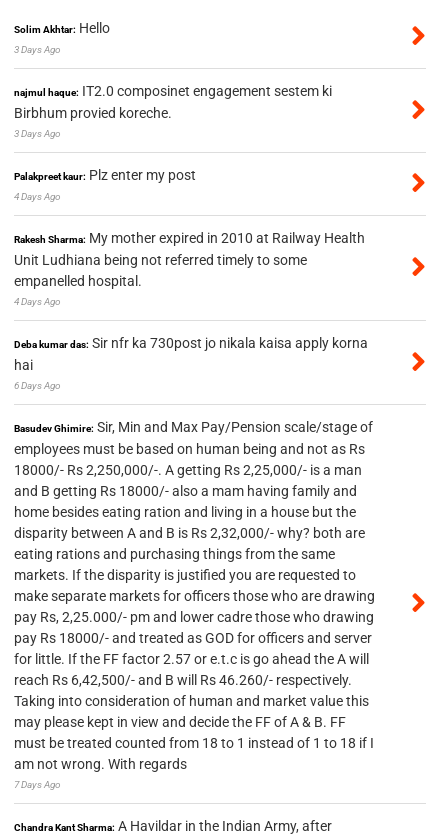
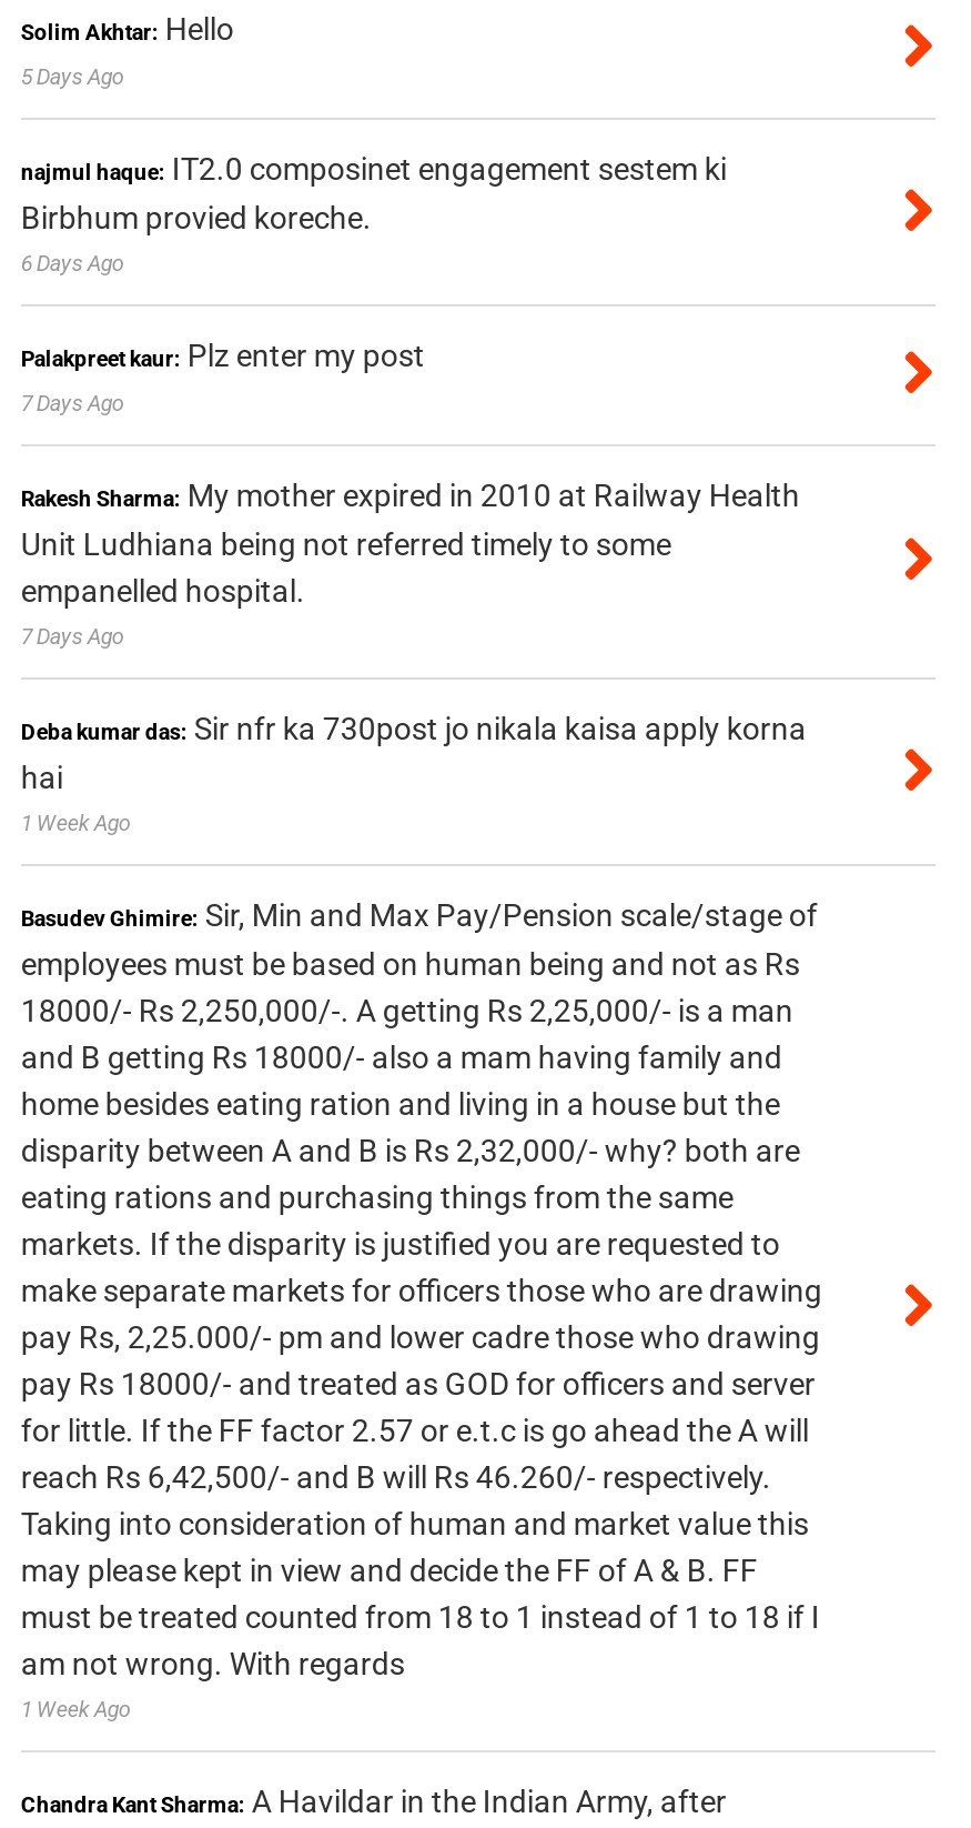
[14,44,61,55] 3 Days Ago -> [21,65,125,89] 5 Days Ago
[14,128,61,139] 3 Days Ago -> [21,251,125,276] 6 Days Ago
[14,191,61,202] 4 Days Ago -> [21,391,125,416] 7 Days Ago
[14,296,61,307] 4 Days Ago -> [21,624,125,649] 7 Days Ago
[14,380,61,391] 6 Days Ago -> [21,811,132,835] 1 Week Ago
[14,779,61,790] 7 Days Ago -> [21,1697,132,1722] 1 Week Ago

